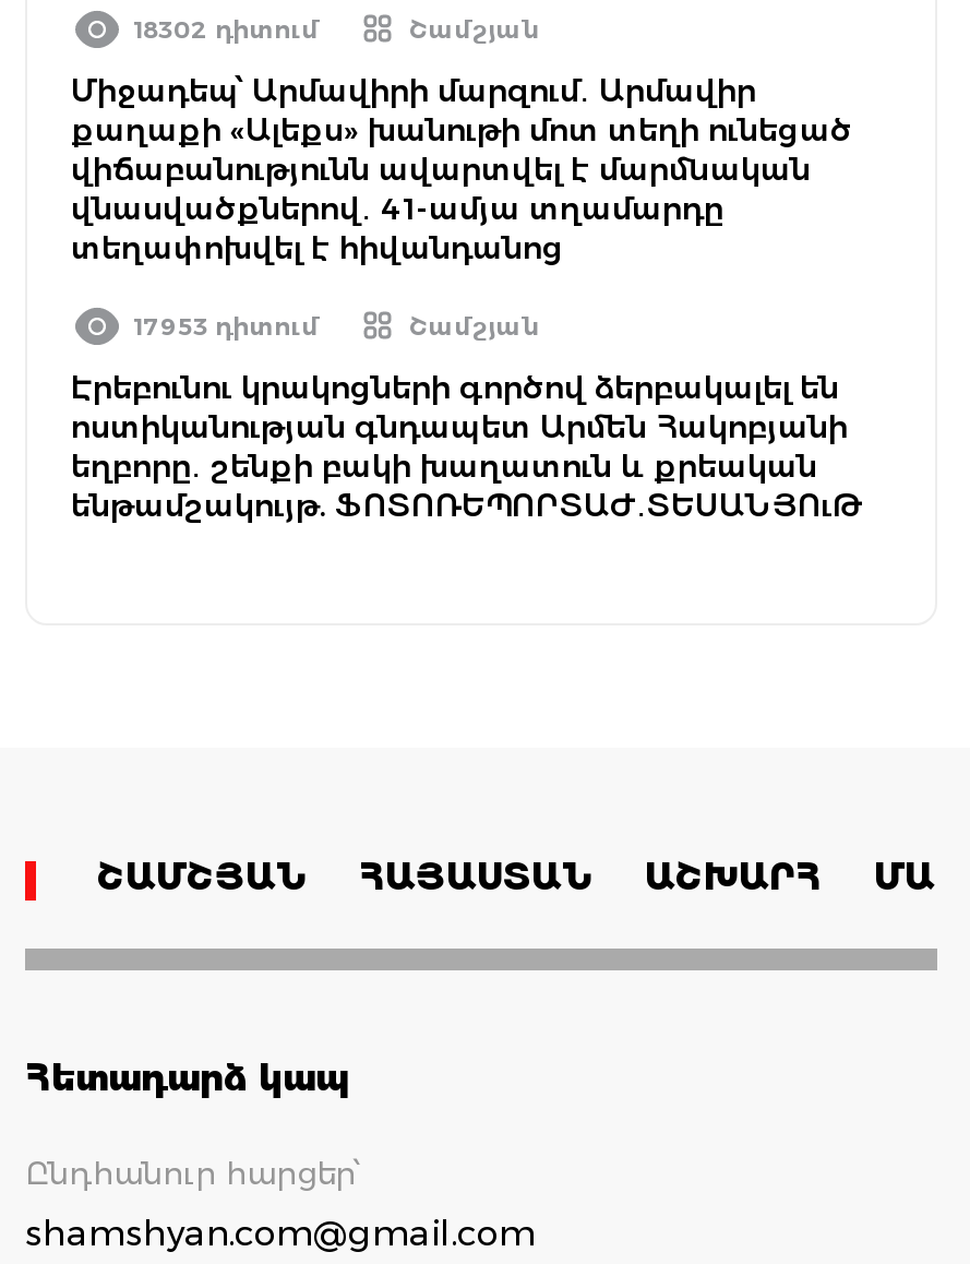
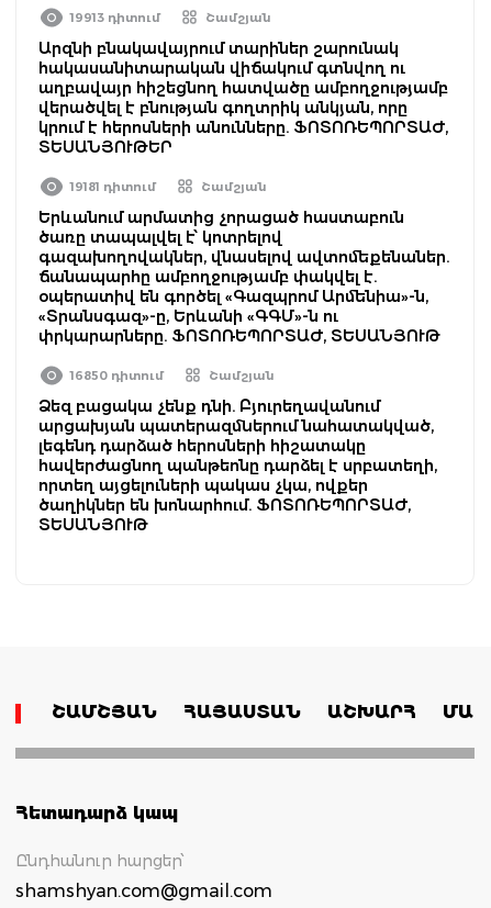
[134,14,320,44] 18302 դիտում -> [70,10,160,25] 19913 դիտում
[71,70,852,267] Միջադեպ՝ Արմավիրի մարզում․ Արմավիր | քաղաքի «Ալեքս» խանութի մոտ տեղի ունեցած | վիճաբանությունն ավարտվել է մարմնական | վնասվածքներով․ 41-ամյա տղամարդը | տեղափոխվել է հիվանդանոց -> [38,38,448,157] Արզնի բնակավայրում տարիներ շարունակ | հակասանիտարական վիճակում գտնվող ու | աղբավայր հիշեցնող հատվածը ամբողջությամբ | վերածվել է բնության գողտրիկ անկյան, որը | կրում է հերոսների անունները. ՖՈՏՈՌԵՊՈՐՏԱԺ, | ՏԵՍԱՆՅՈՒԹԵՐ
[134,310,320,341] 17953 դիտում -> [70,179,156,194] 19181 դիտում
[71,367,863,524] Էրեբունու կրակոցների գործով ձերբակալել են | ոստիկանության գնդապետ Արմեն Հակոբյանի | եղբորը․ շենքի բակի խաղատուն և քրեական | ենթամշակույթ. ՖՈՏՈՌԵՊՈՐՏԱԺ․ՏԵՍԱՆՅՈւԹ -> [38,207,449,534] Երևանում արմատից չորացած հաստաբուն | ծառը տապալվել է՝ կոտրելով | գազախողովակներ, վնասելով ավտոմեքենաներ. | ճանապարհը ամբողջությամբ փակվել է. | օպերատիվ են գործել «Գազպրոմ Արմենիա»-ն, | «Տրանսգազ»-ը, Երևանի «ԳԳՄ»-ն ու | փրկարարները. ՖՈՏՈՌԵՊՈՐՏԱԺ, ՏԵՍԱՆՅՈՒԹ | 16850 դիտում | Շամշյան | Ձեզ բացակա չենք դնի. Բյուրեղավանում | արցախյան պատերազմներում նահատակված, | լեգենդ դարձած հերոսների հիշատակը | հավերժացնող պանթեոնը դարձել է սրբատեղի, | որտեղ այցելուների պակաս չկա, ովքեր | ծաղիկներ են խոնարհում. ՖՈՏՈՌԵՊՈՐՏԱԺ, | ՏԵՍԱՆՅՈՒԹ

